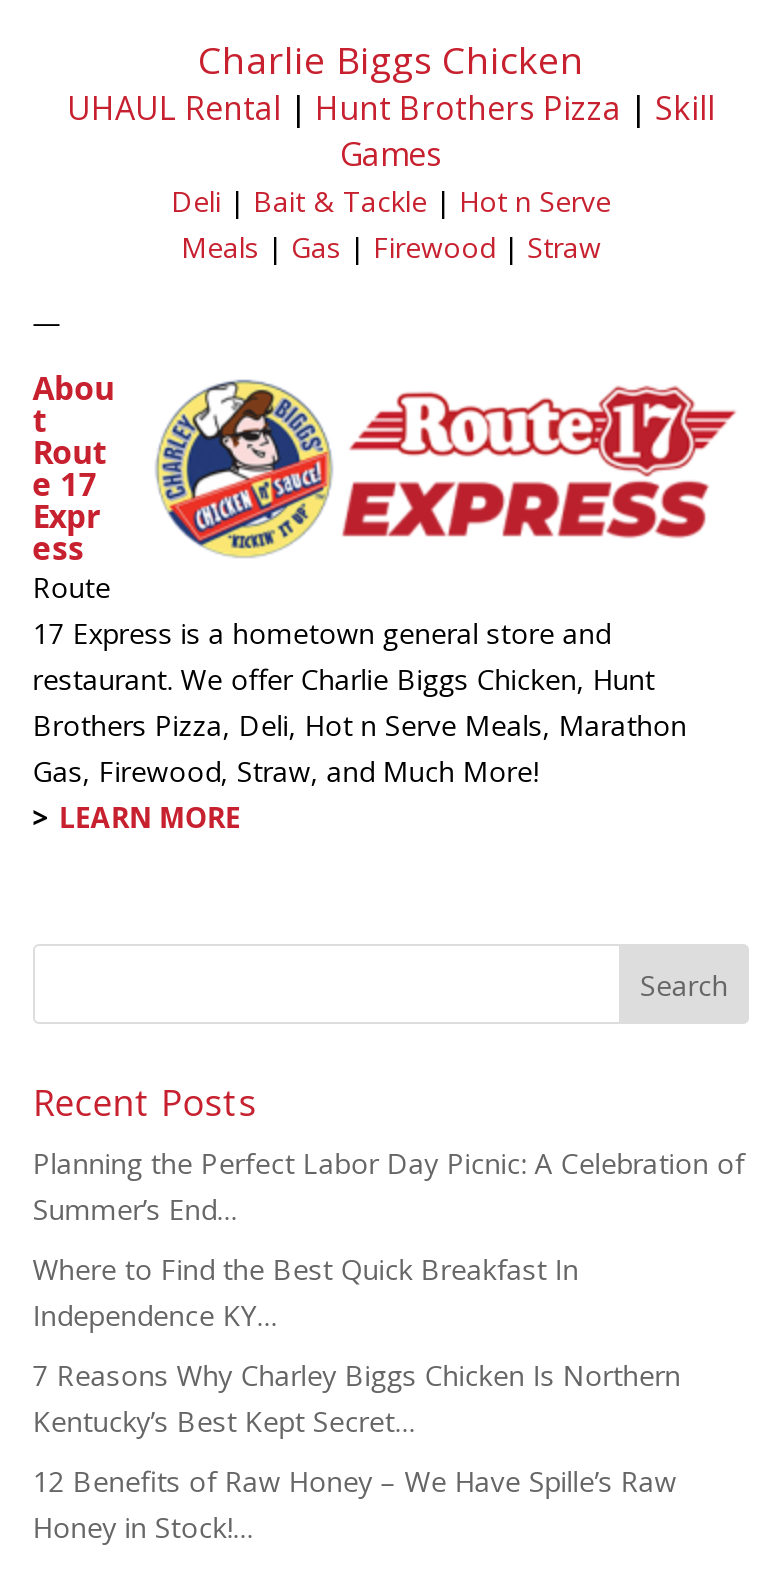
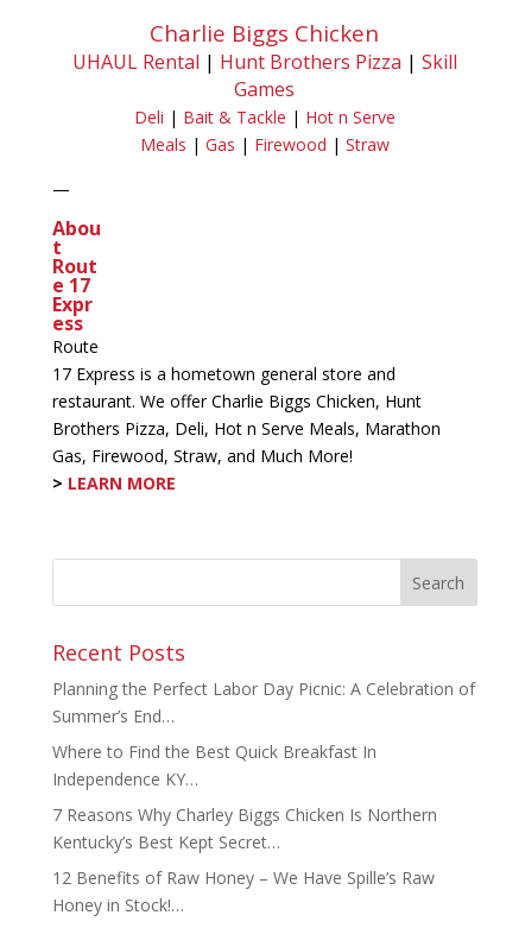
[155,378,737,560] [image] -> none

